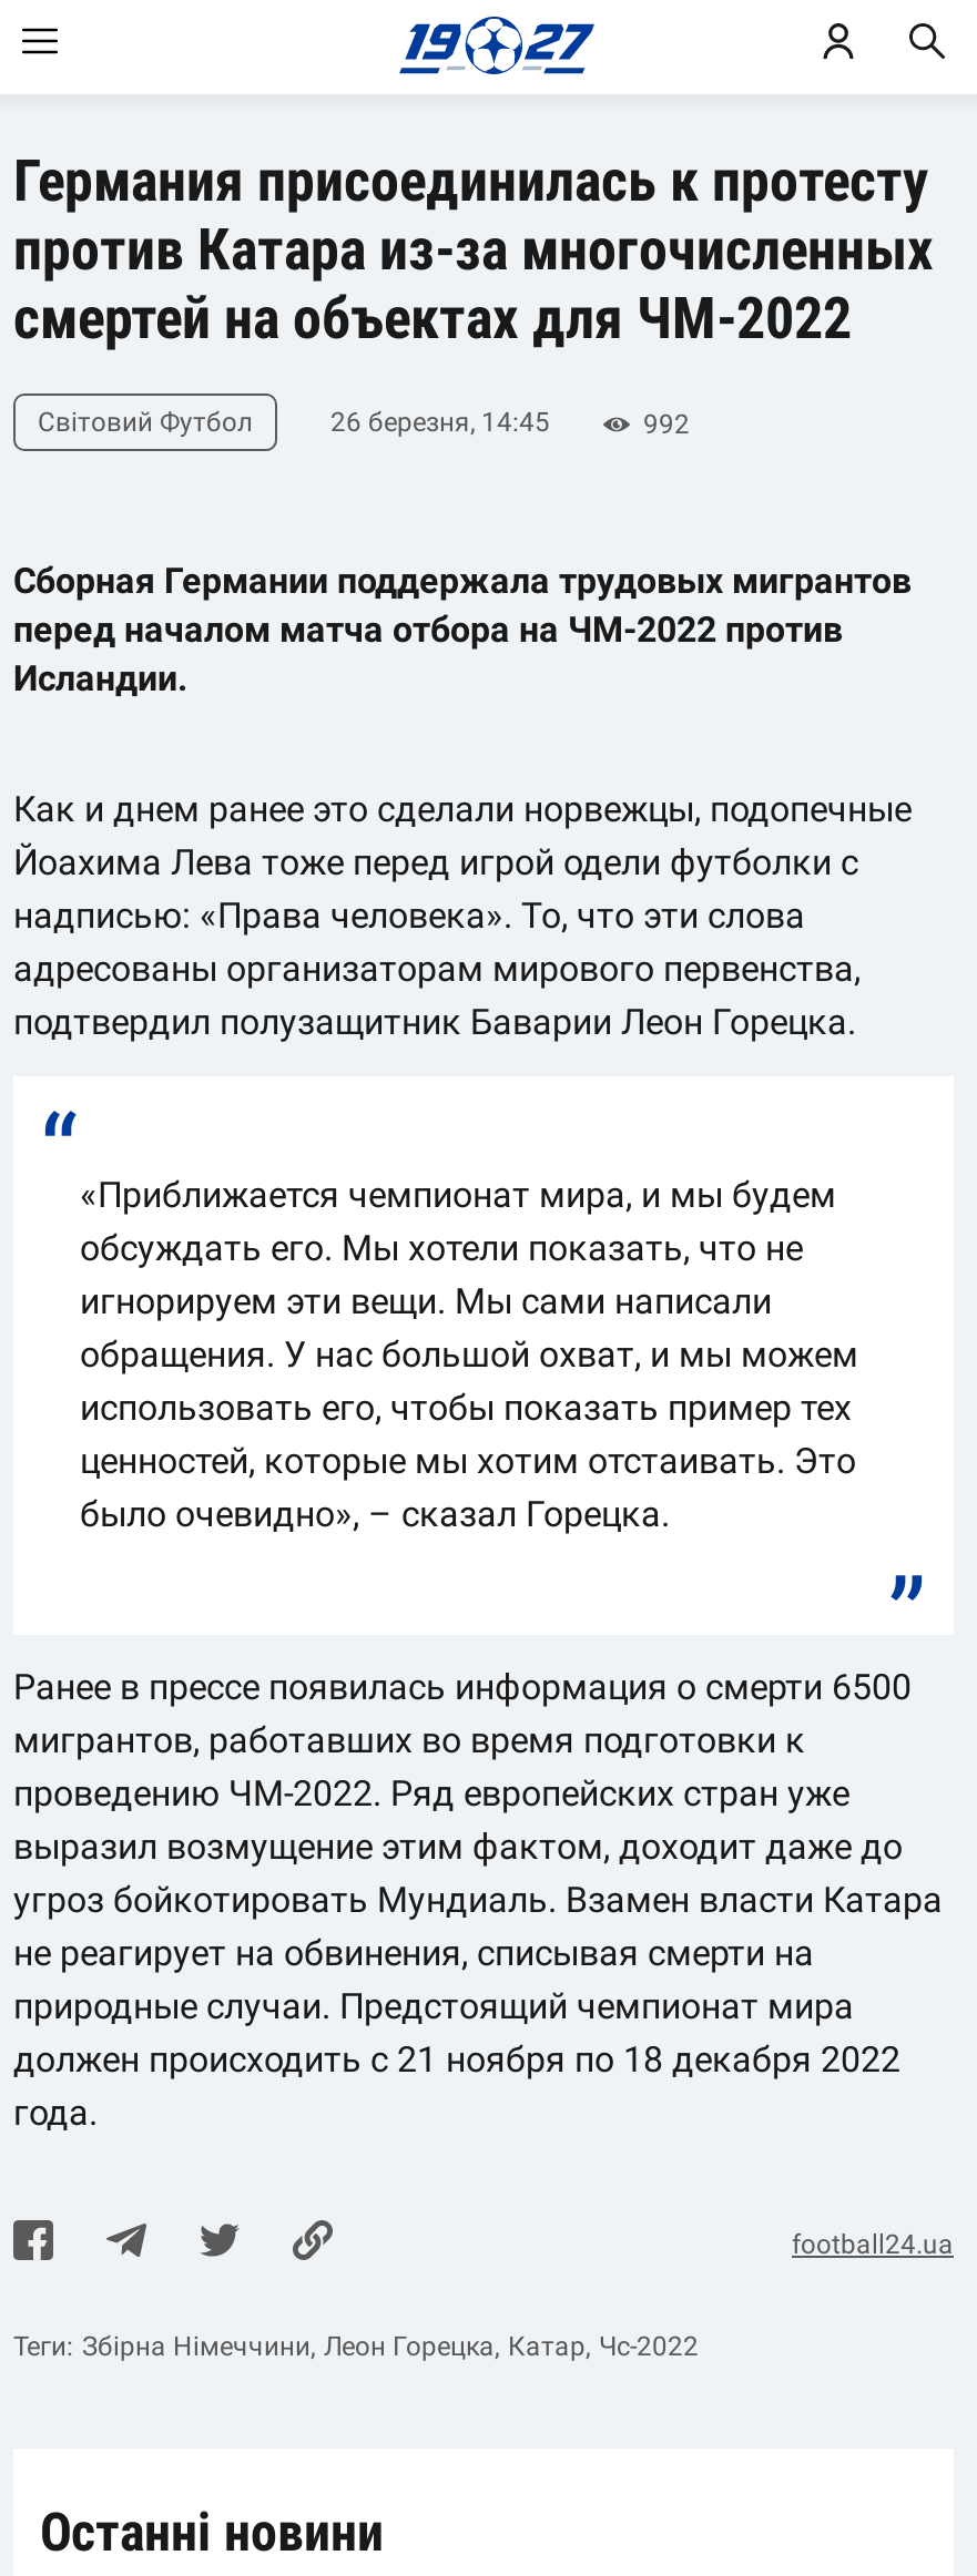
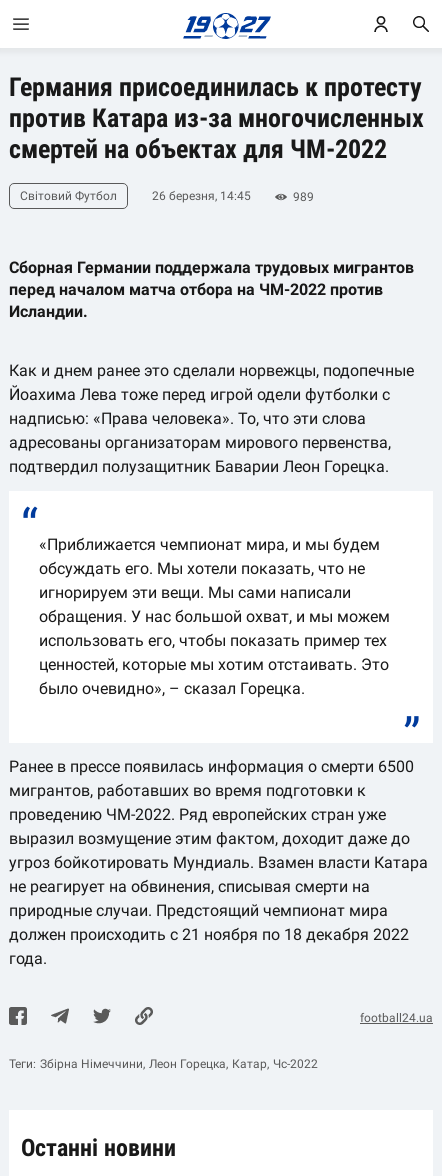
[637,408,690,439] 992 -> [290,189,314,203] 989

